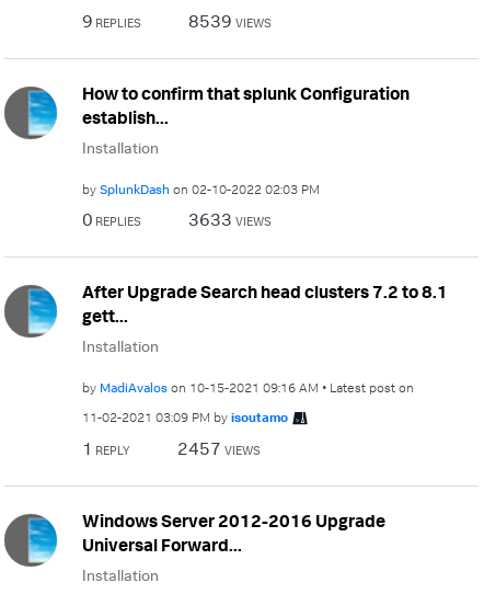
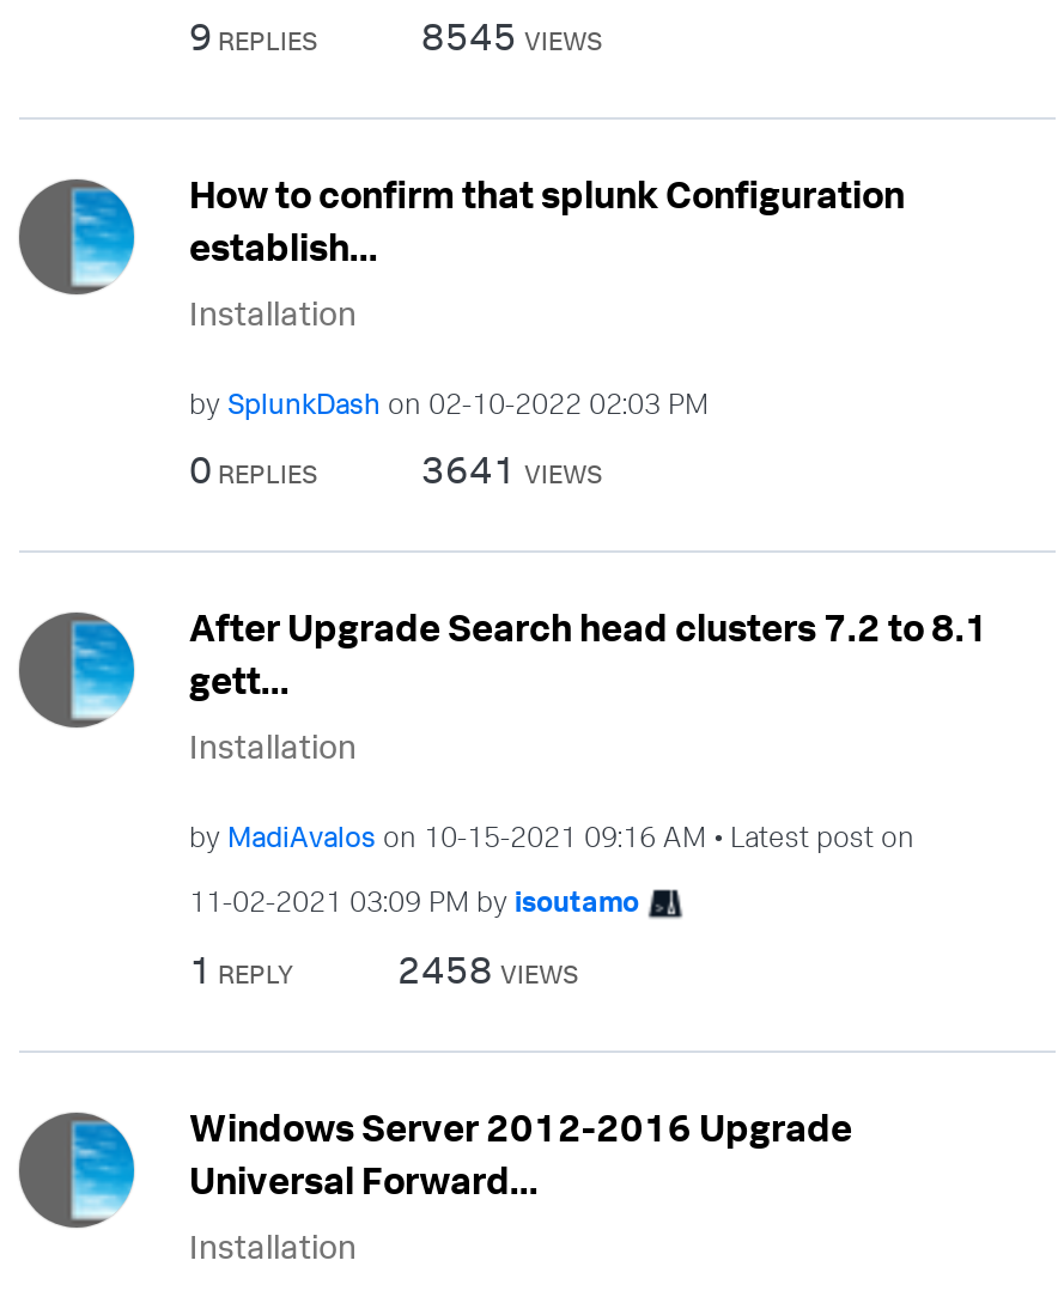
[188,9,272,31] 8539 VIEWS -> [421,11,603,59] 8545 VIEWS
[188,208,272,230] 3633 VIEWS -> [421,445,603,493] 3641 VIEWS
[177,437,261,459] 2457 VIEWS -> [397,944,579,992] 2458 VIEWS

